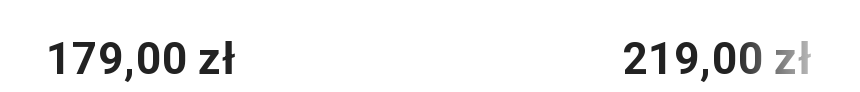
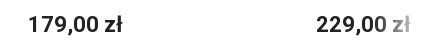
[622,34,812,84] 219,00 zł -> [316,12,411,37] 229,00 zł

